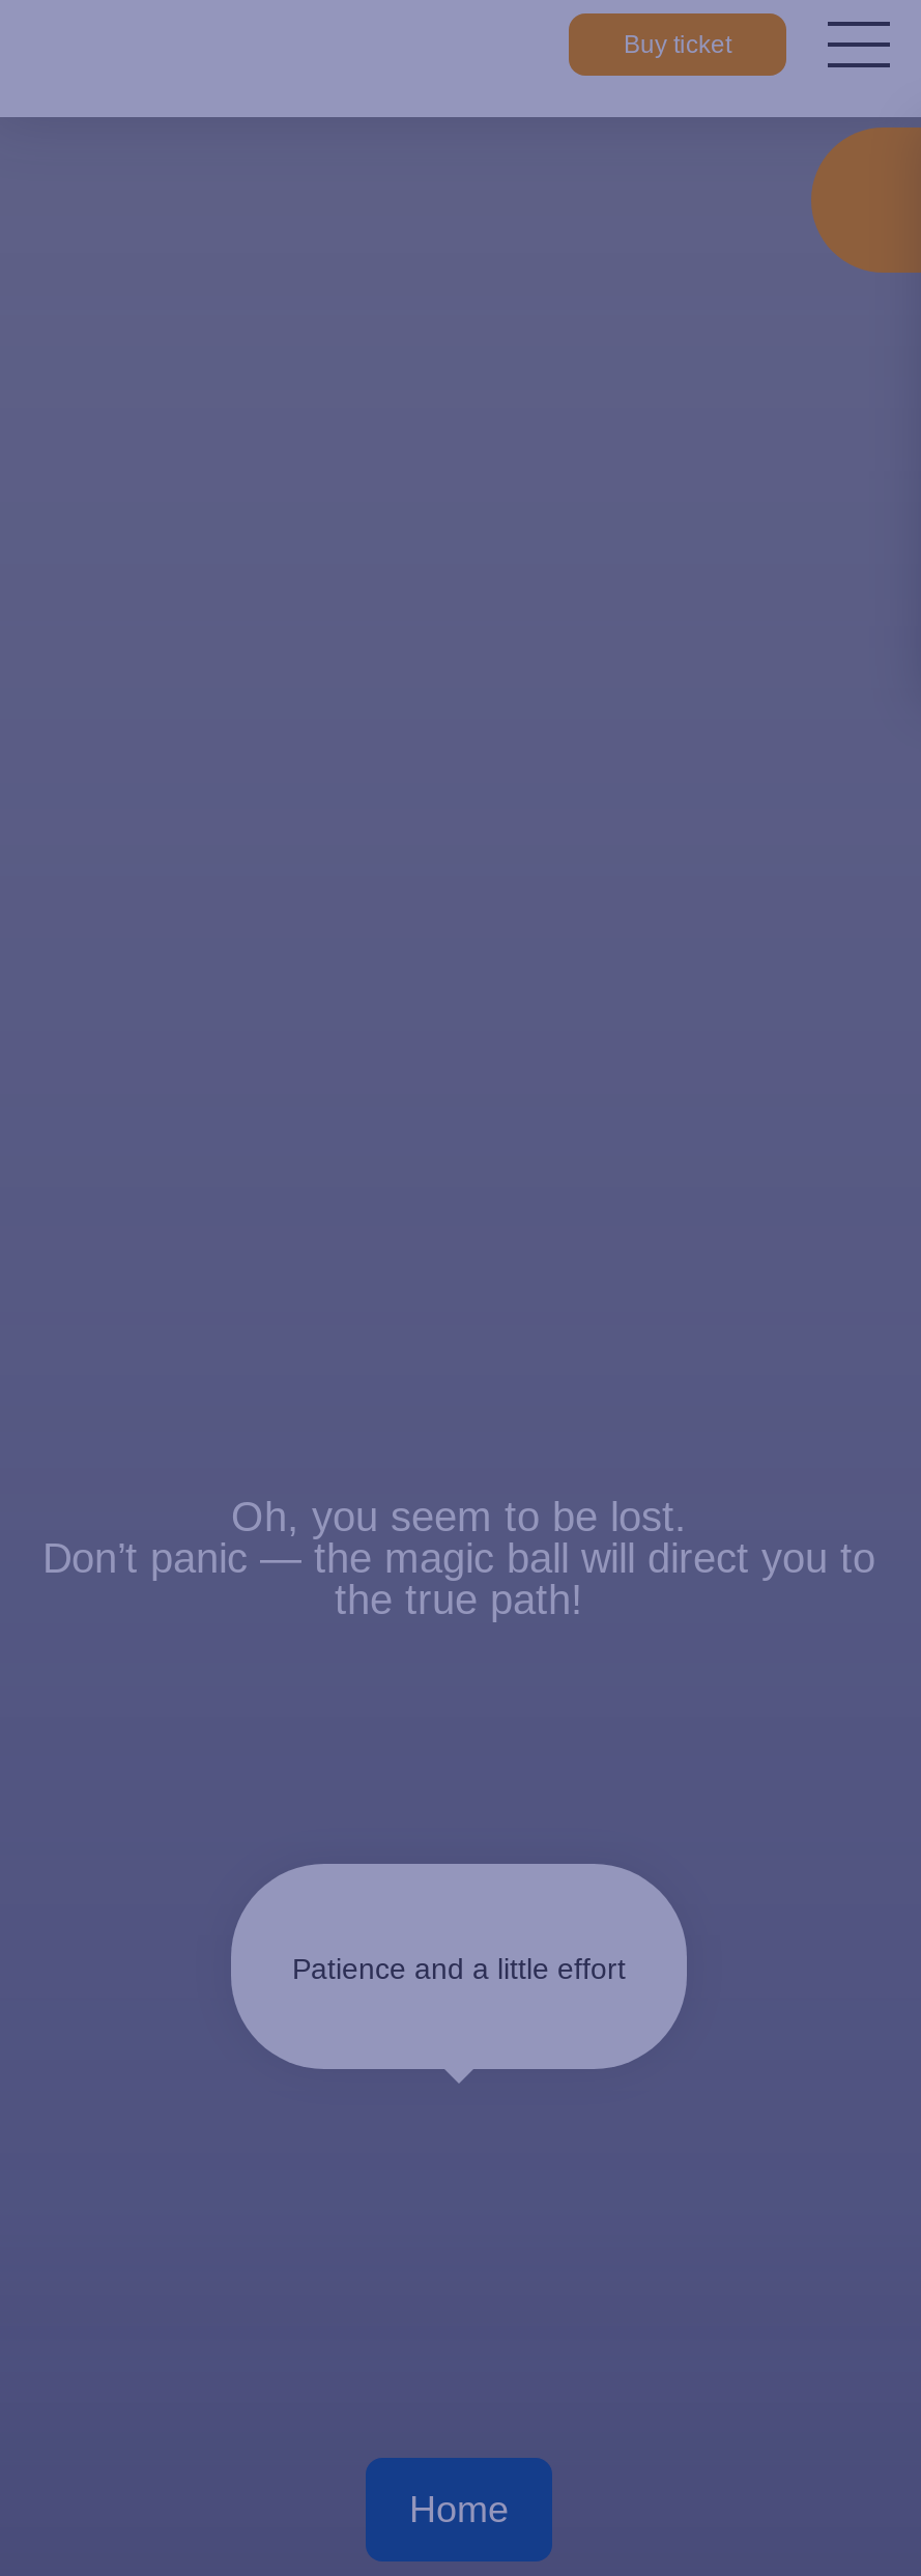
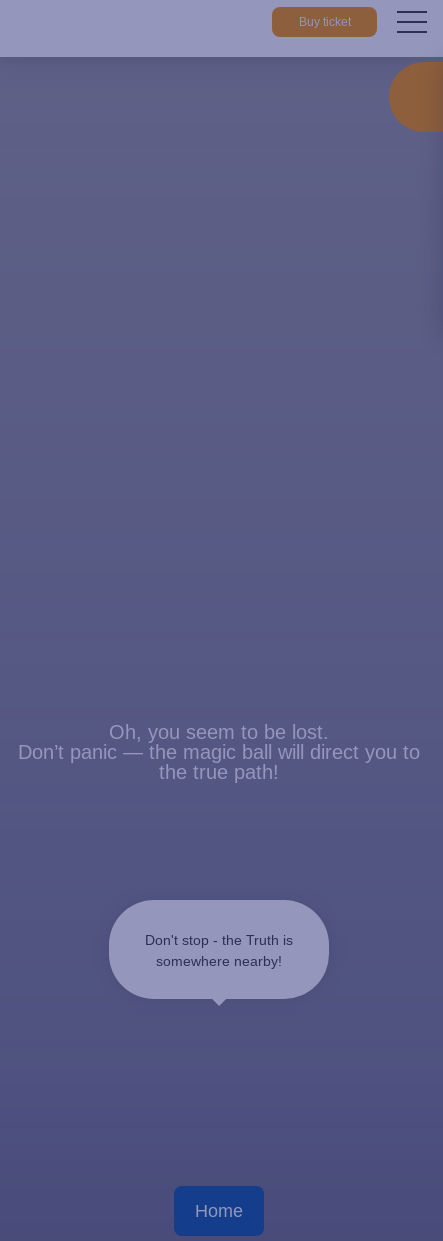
[292,1951,626,1984] Patience and a little effort -> [145,931,293,968] Don't stop - the Truth is | somewhere nearby!

